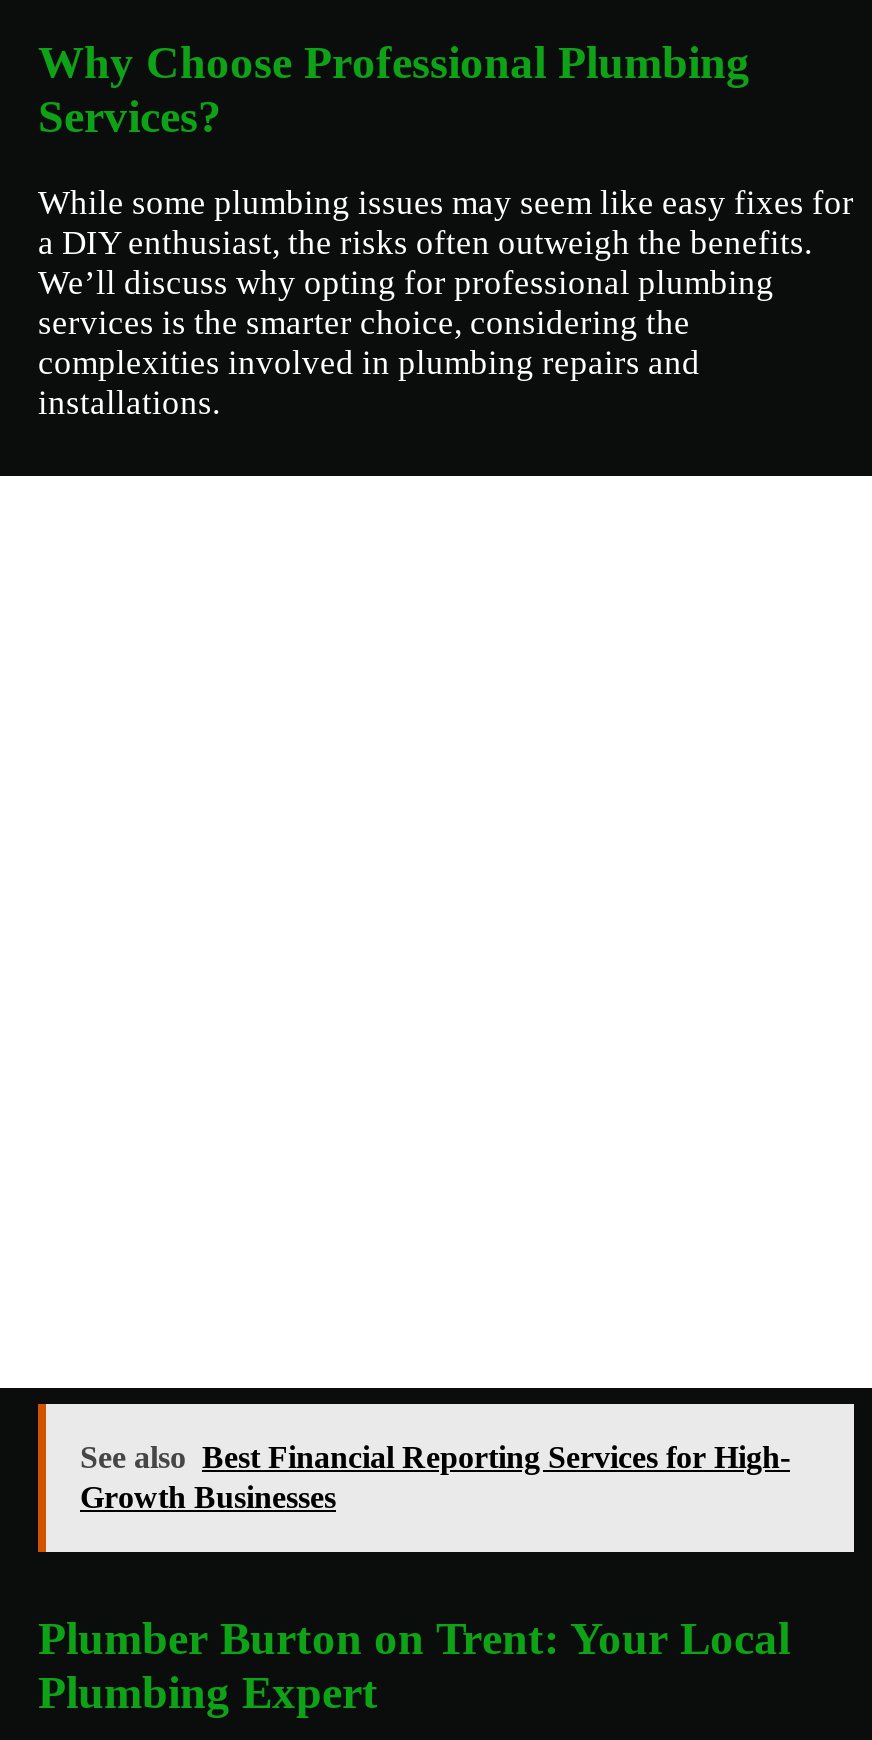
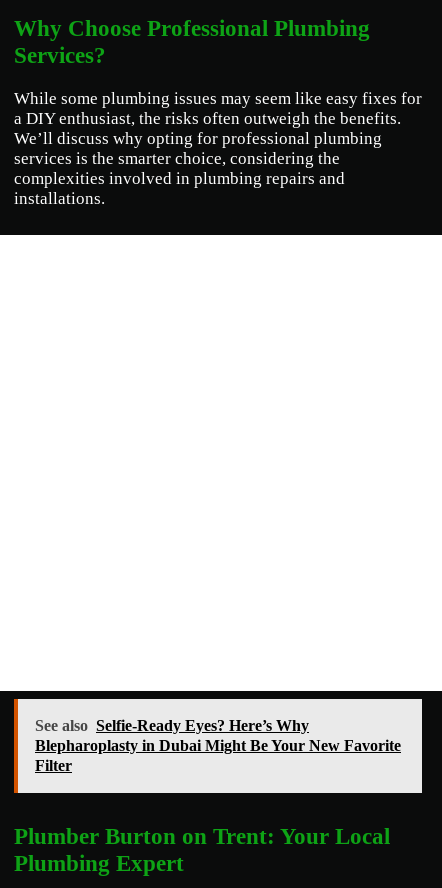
[80,1439,790,1513] See also Best Financial Reporting Services for High- | Growth Businesses -> [35,717,401,774] See also Selfie-Ready Eyes? Here’s Why | Blepharoplasty in Dubai Might Be Your New Favorite | Filter

